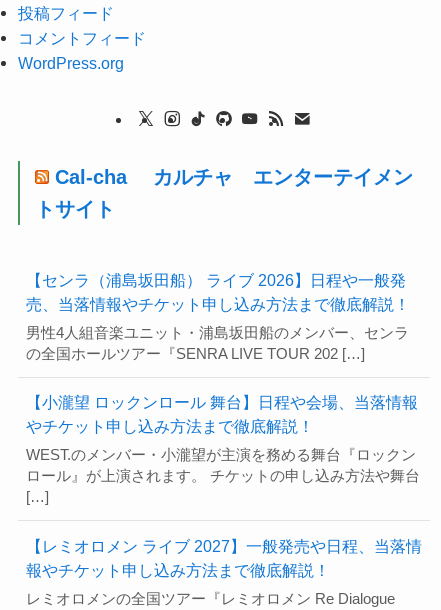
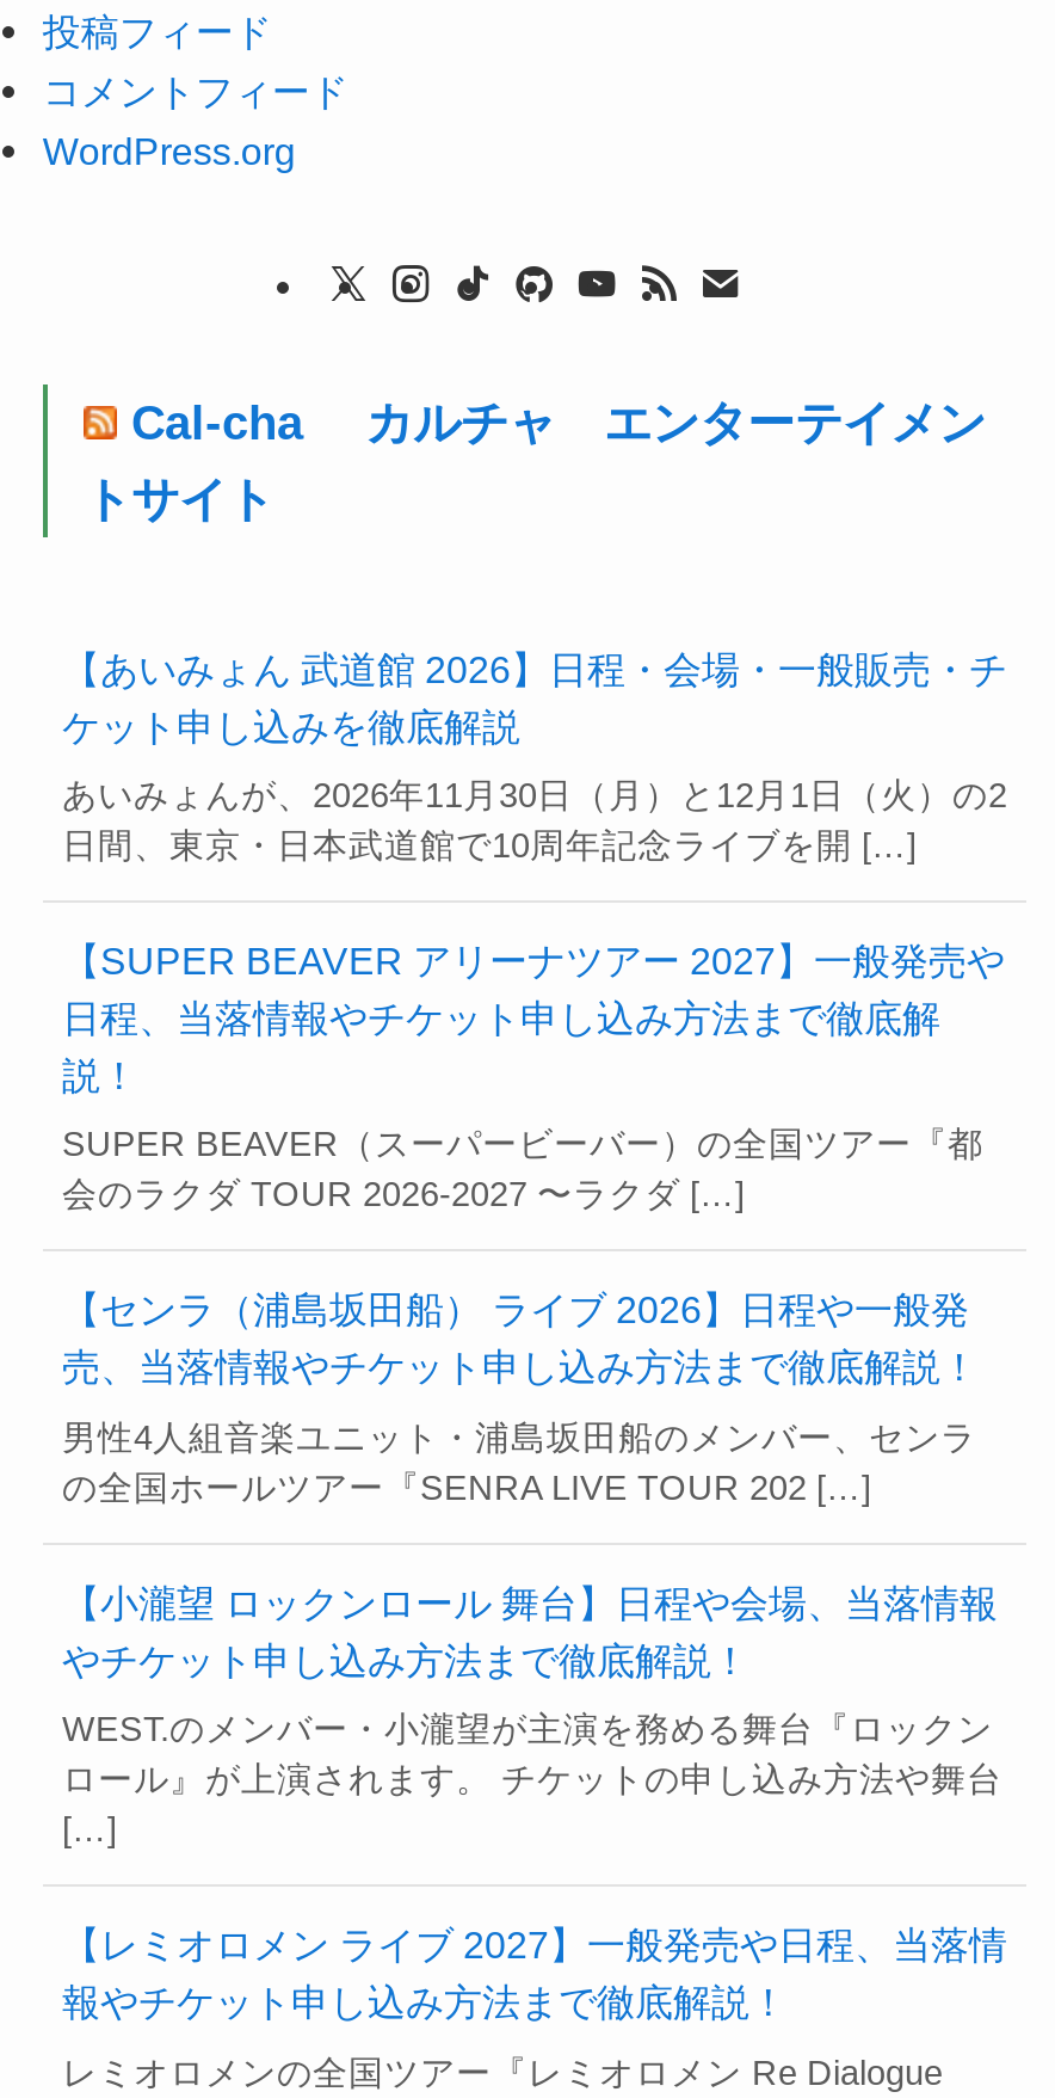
none -> [62,646,1007,1214] 【あいみょん 武道館 2026】日程・会場・一般販売・チ | ケット申し込みを徹底解説 | あいみょんが、2026年11月30日（月）と12月1日（火）の2 | 日間、東京・日本武道館で10周年記念ライブを開 […] | 【SUPER BEAVER アリーナツアー 2027】一般発売や | 日程、当落情報やチケット申し込み方法まで徹底解 | 説！ | SUPER BEAVER（スーパービーバー）の全国ツアー『都 | 会のラクダ TOUR 2026-2027 〜ラクダ […]

